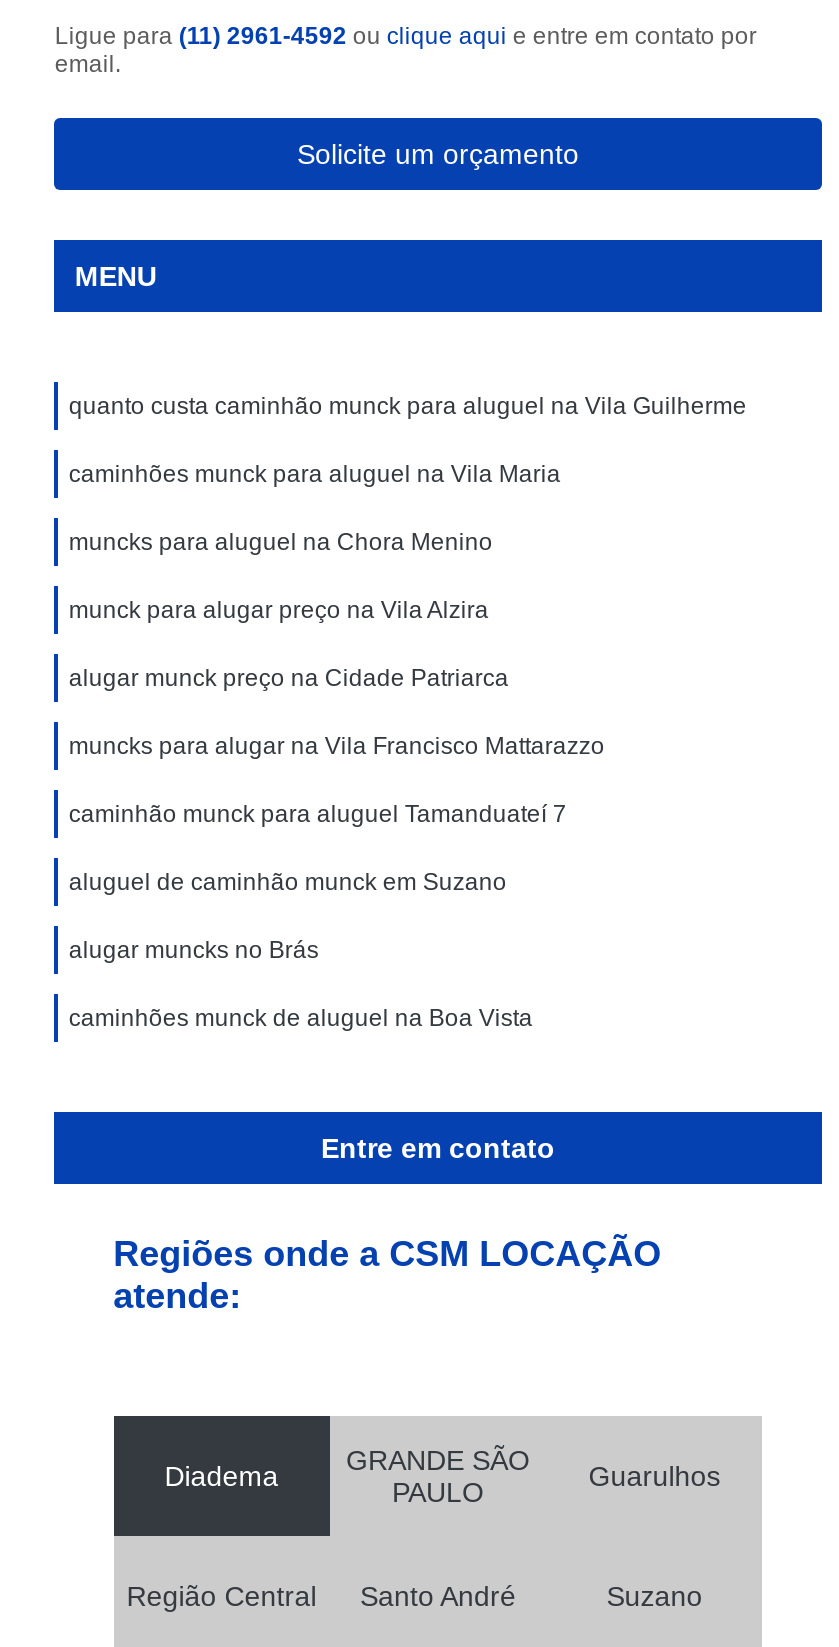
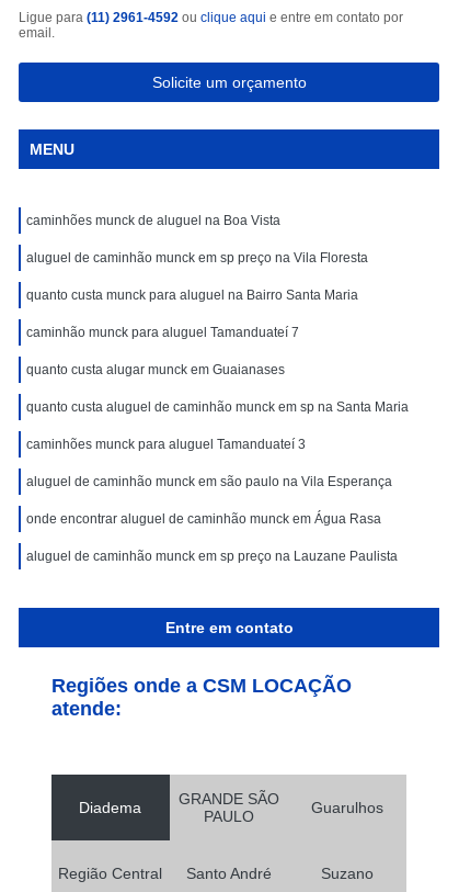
[69,393,747,965] quanto custa caminhão munck para aluguel na Vila Guilherme | caminhões munck para aluguel na Vila Maria | muncks para aluguel na Chora Menino | munck para alugar preço na Vila Alzira | alugar munck preço na Cidade Patriarca | muncks para alugar na Vila Francisco Mattarazzo | aluguel de caminhão munck em Suzano | alugar muncks no Brás -> none
moved [69,801,567,829] -> [27,325,300,340]: caminhão munck para aluguel Tamanduateí 7
moved [69,1005,533,1033] -> [27,213,281,229]: caminhões munck de aluguel na Boa Vista
none -> [27,250,409,564] aluguel de caminhão munck em sp preço na Vila Floresta | quanto custa munck para aluguel na Bairro Santa Maria | quanto custa alugar munck em Guaianases | quanto custa aluguel de caminhão munck em sp na Santa Maria | caminhões munck para aluguel Tamanduateí 3 | aluguel de caminhão munck em são paulo na Vila Esperança | onde encontrar aluguel de caminhão munck em Água Rasa | aluguel de caminhão munck em sp preço na Lauzane Paulista

